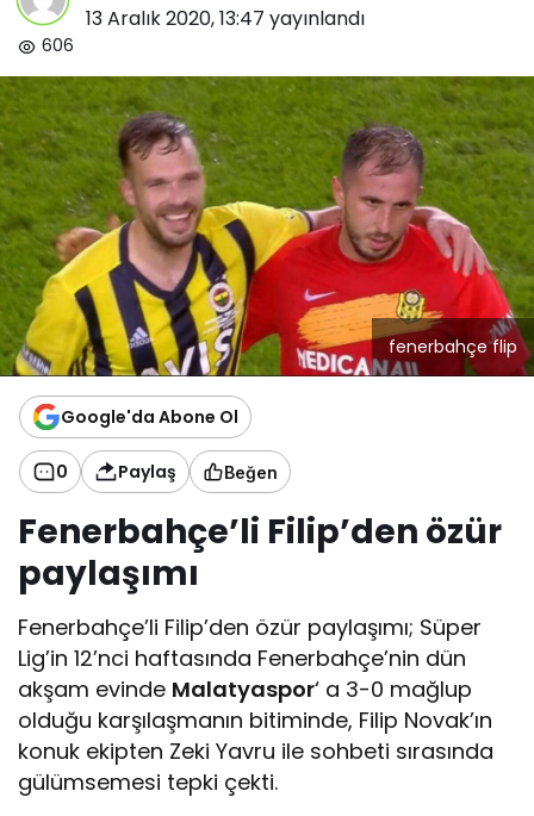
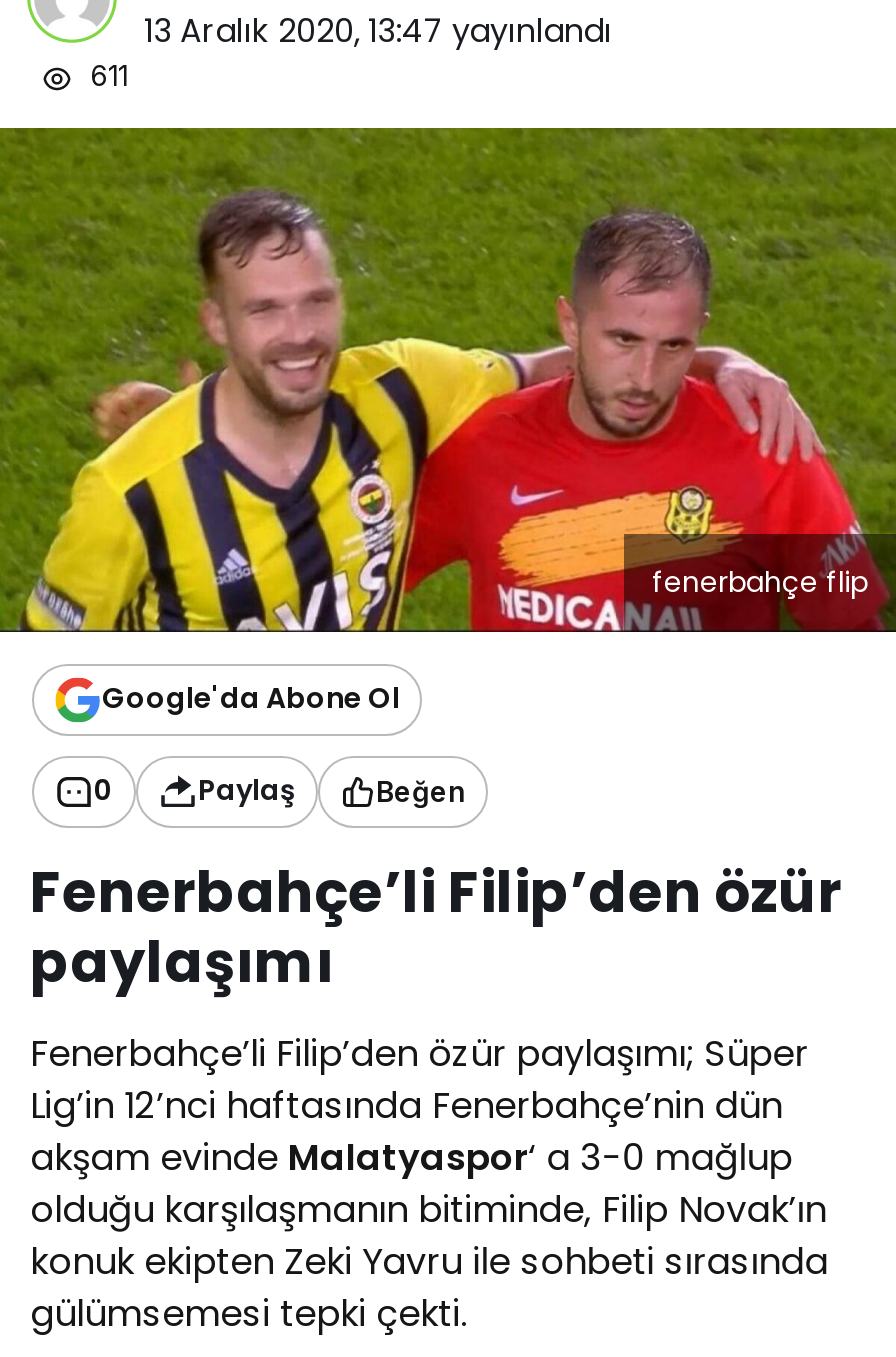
[42,33,74,57] 606 -> [90,58,128,92] 611

